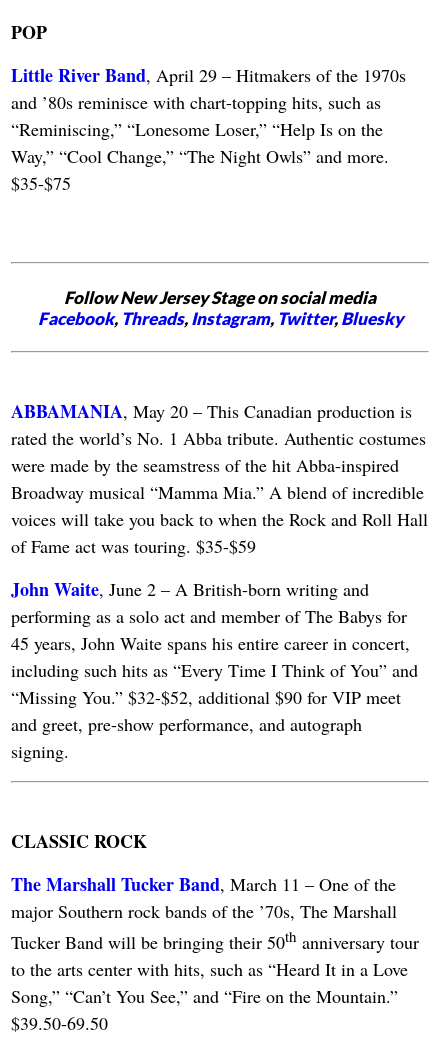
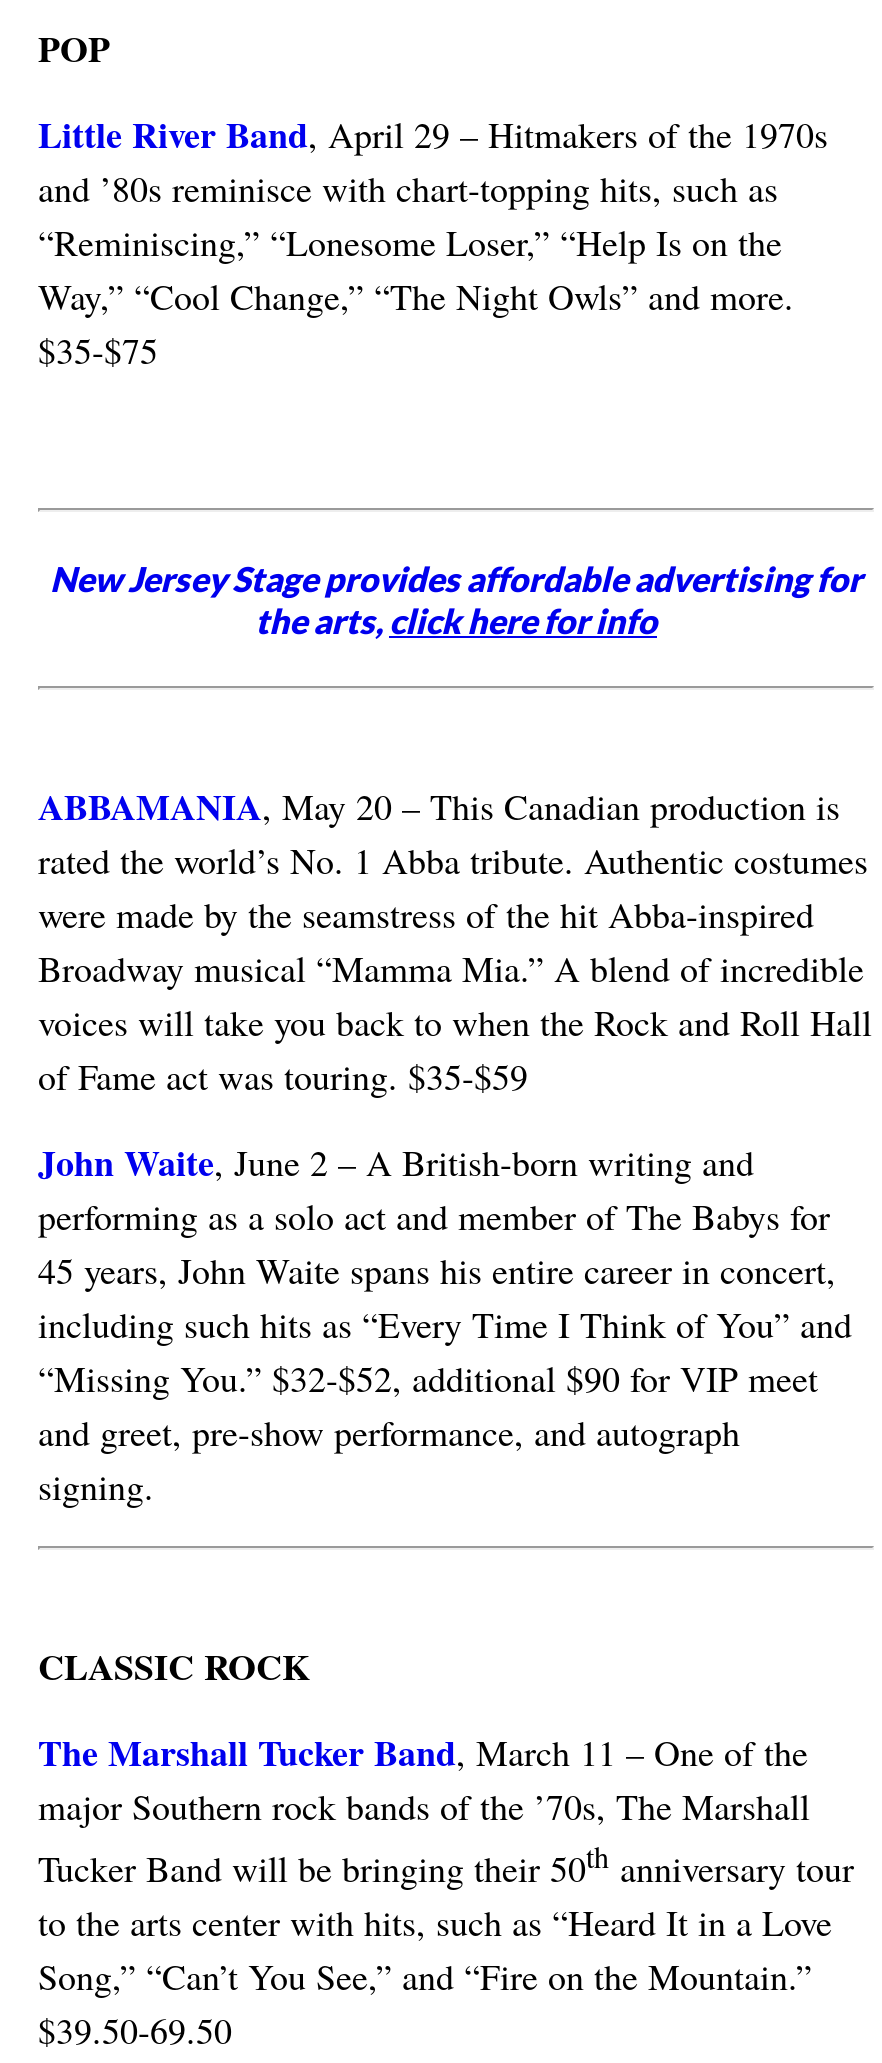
[37,287,402,329] Follow New Jersey Stage on social media | Facebook, Threads, Instagram, Twitter, Bluesky -> [50,557,862,641] New Jersey Stage provides affordable advertising for | the arts, click here for info

